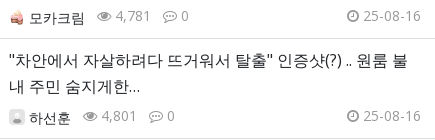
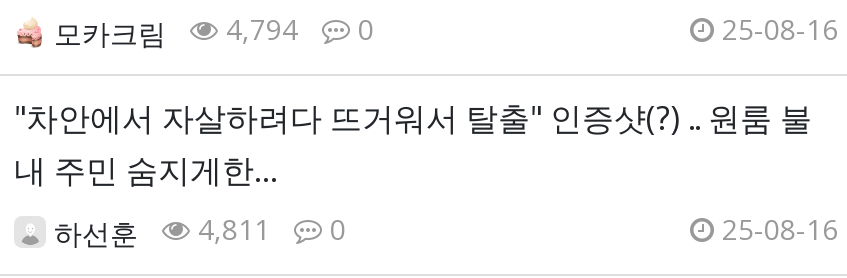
[29,6,189,27] 모카크림 4,781 0 -> [54,11,374,51] 모카크림 4,794 0
[29,106,175,127] 하선훈 4,801 0 -> [54,211,346,251] 하선훈 4,811 0

